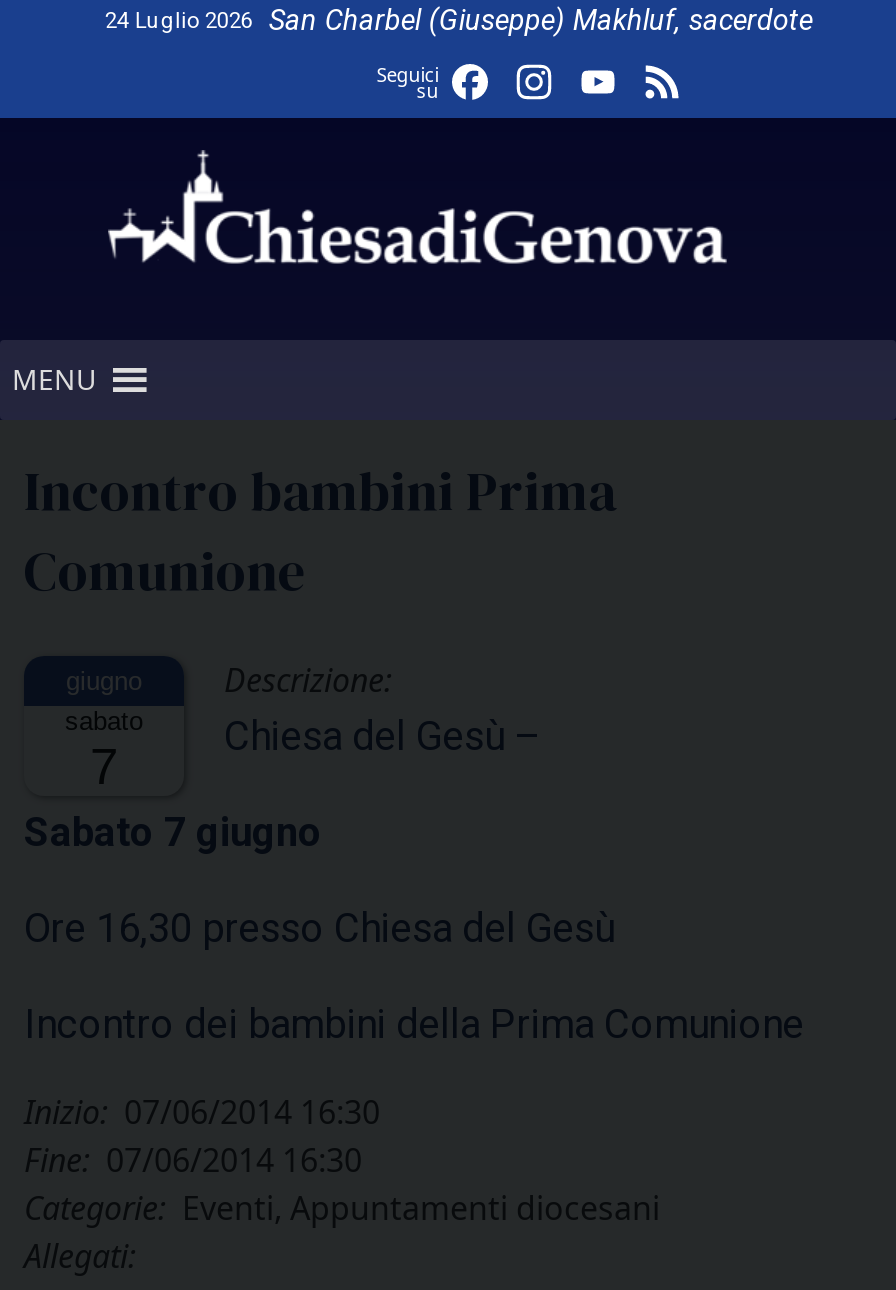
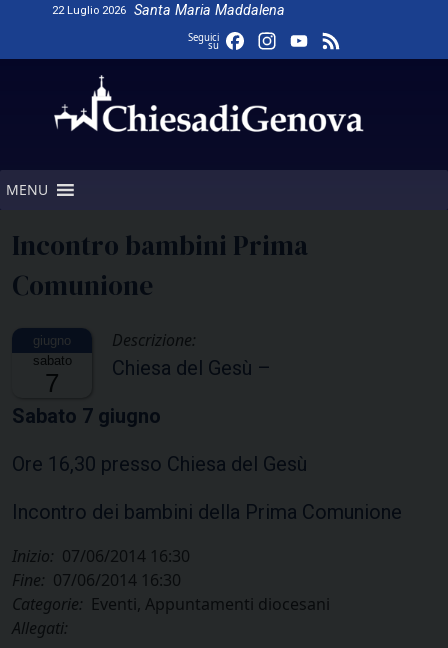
[105,4,813,38] 24 Luglio 2026 | San Charbel (Giuseppe) Makhluf, sacerdote -> [52,2,285,19] 22 Luglio 2026 | Santa Maria Maddalena

